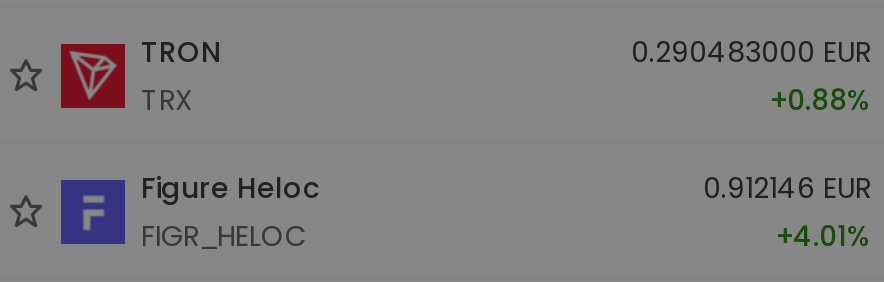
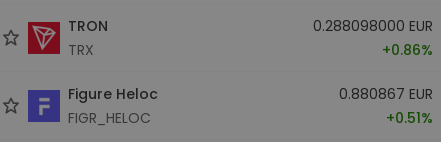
[631,31,871,71] 0.290483000 EUR -> [313,15,433,35] 0.288098000 EUR
[769,79,871,119] +0.88% -> [382,39,433,59] +0.86%
[703,167,871,207] 0.912146 EUR -> [339,83,433,103] 0.880867 EUR
[775,215,871,255] +4.01% -> [386,107,433,127] +0.51%

